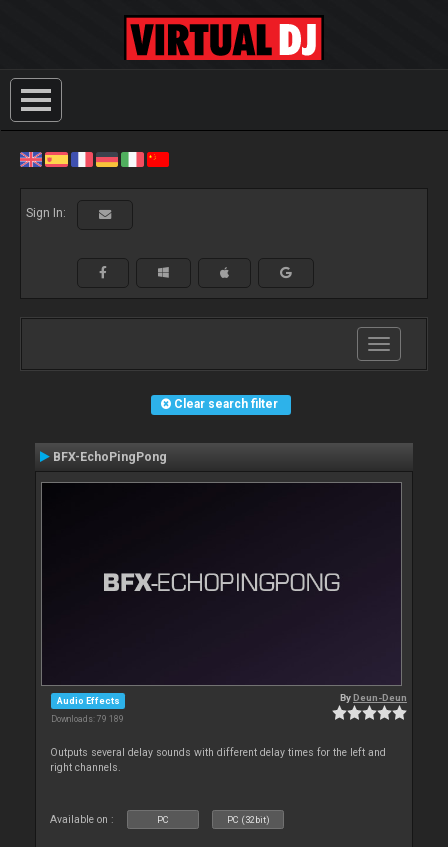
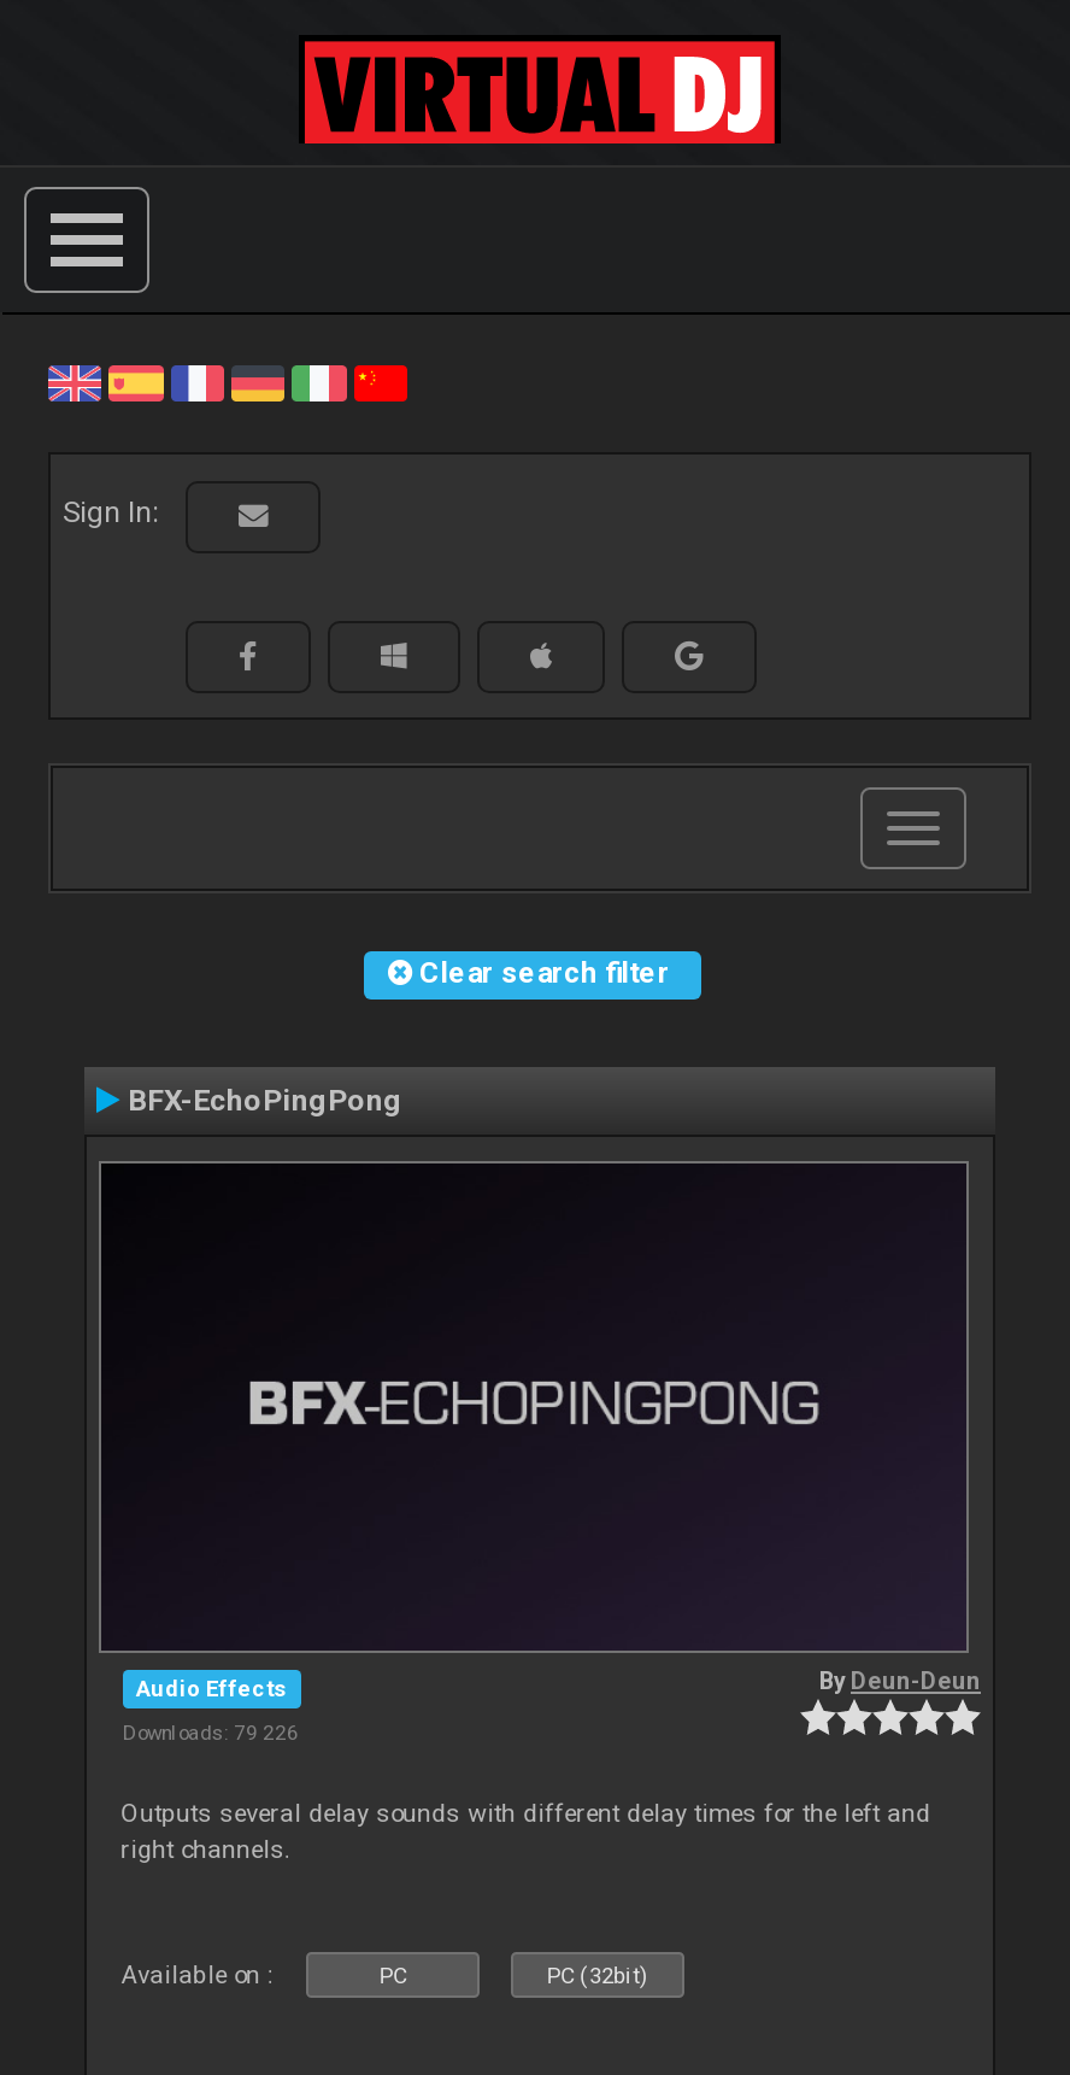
[51,714,124,724] Downloads: 79 189 -> [123,1720,299,1744] Downloads: 79 226

